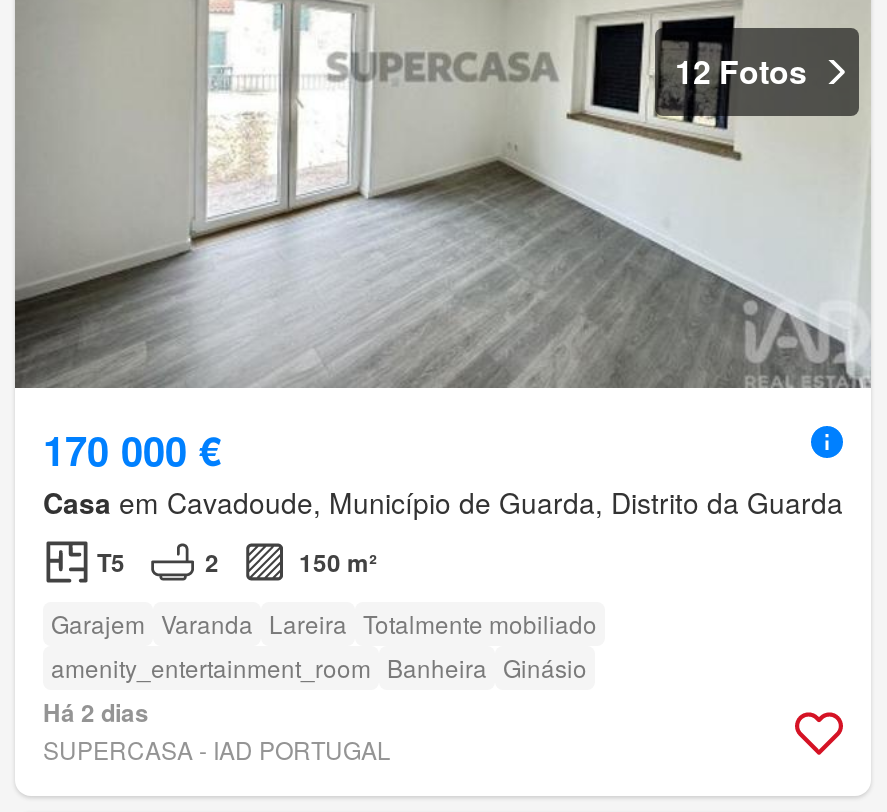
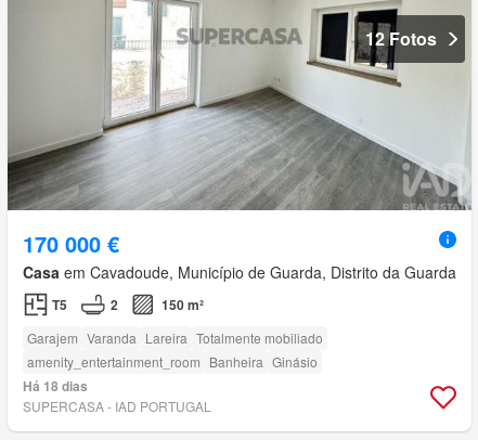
[43,695,149,731] Há 2 dias -> [23,376,88,396] Há 18 dias

